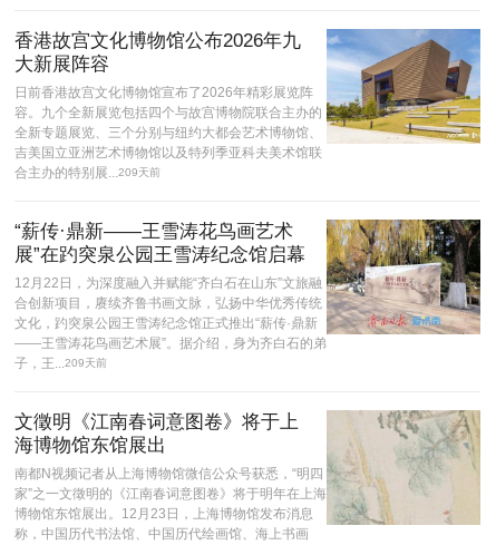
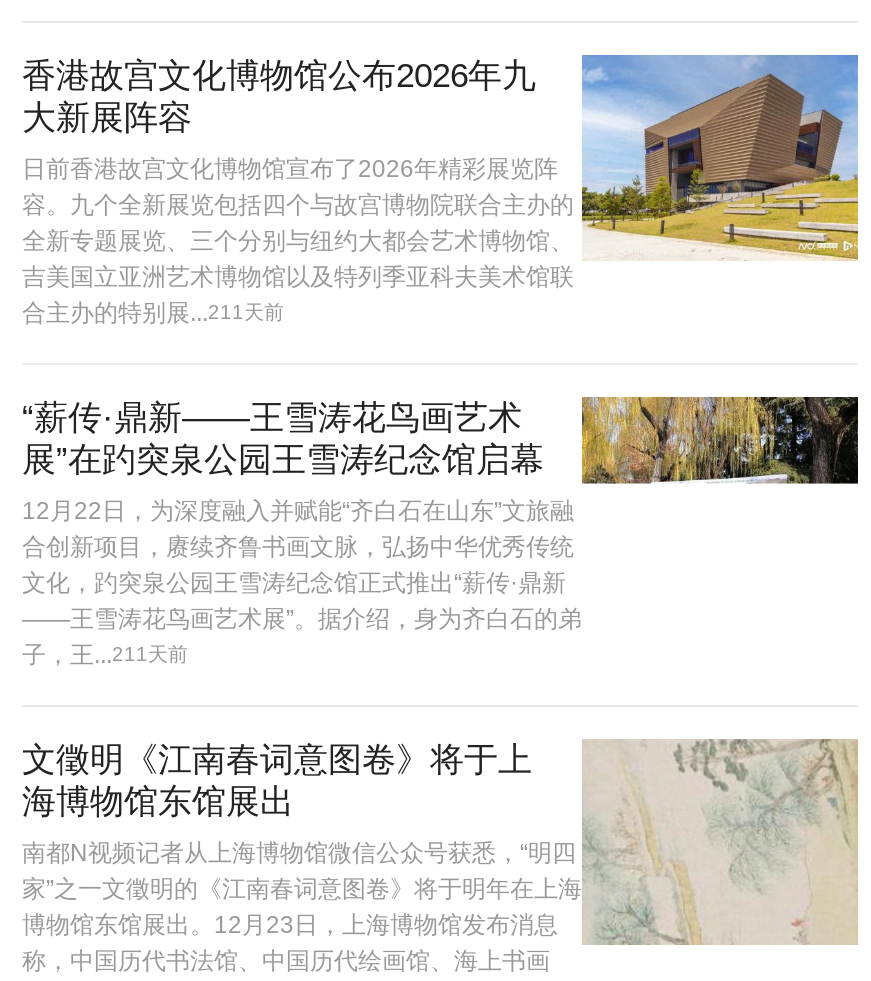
[14,164,161,180] 合主办的特别展...209天前 -> [22,298,284,326] 合主办的特别展...211天前
[325,267,482,335] [image] -> none
[14,355,107,371] 子，王...209天前 -> [22,640,188,668] 子，王...211天前

